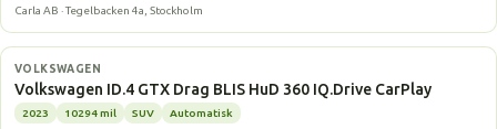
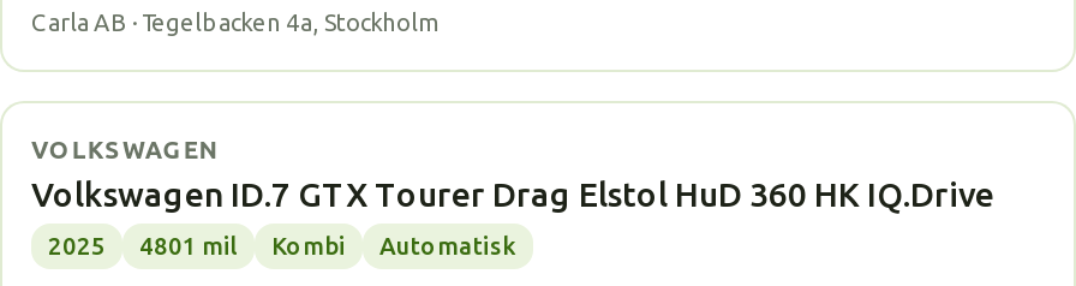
[14,80,432,98] Volkswagen ID.4 GTX Drag BLIS HuD 360 IQ.Drive CarPlay -> [31,175,994,214] Volkswagen ID.7 GTX Tourer Drag Elstol HuD 360 HK IQ.Drive
[22,107,154,119] 2023 | 10294 mil | SUV -> [48,233,346,260] 2025 | 4801 mil | Kombi

